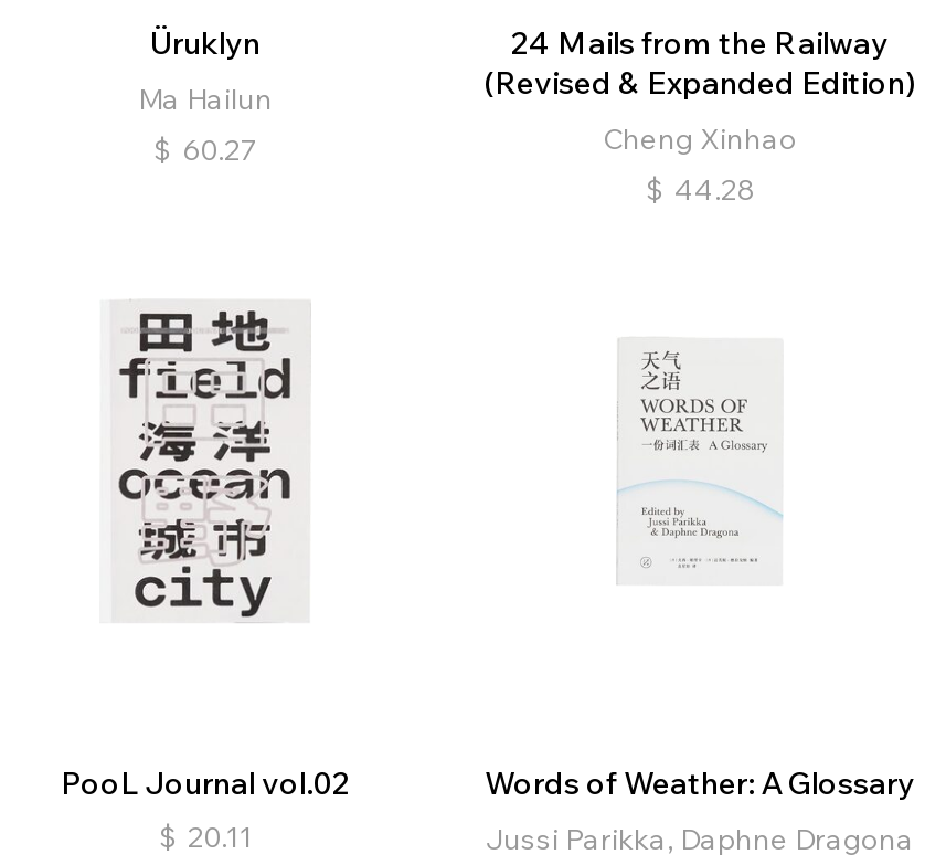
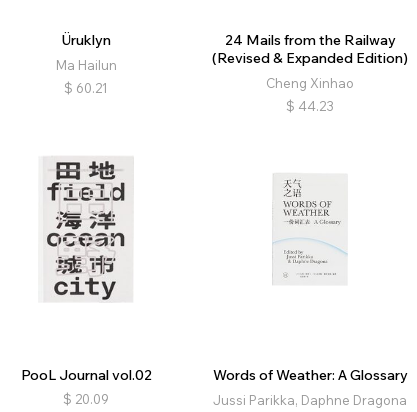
[153,132,257,167] $ 60.27 -> [63,80,108,96] $ 60.21
[646,171,754,207] $ 44.28 -> [285,98,334,114] $ 44.23
[159,819,251,854] $ 20.11 -> [62,391,109,407] $ 20.09

